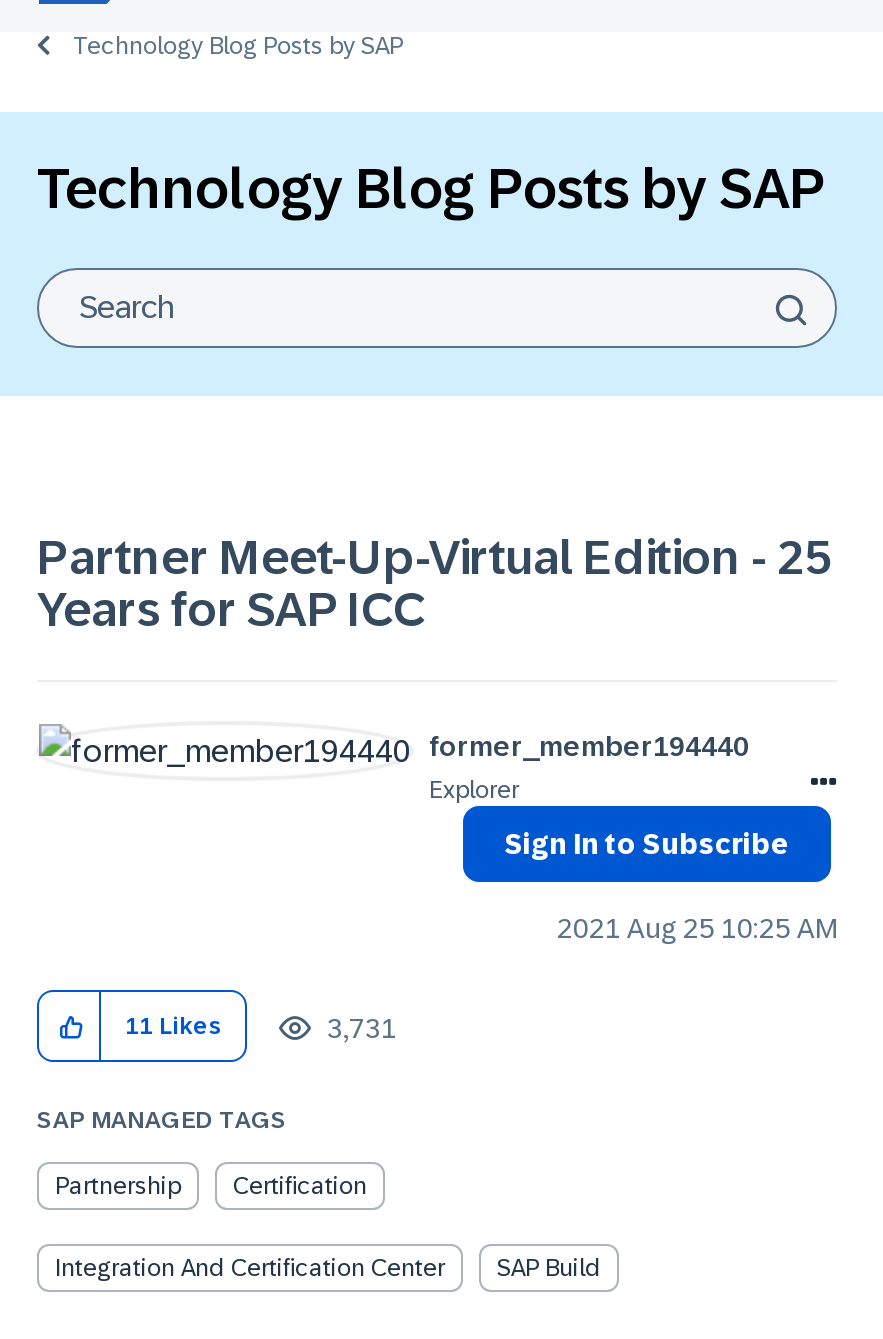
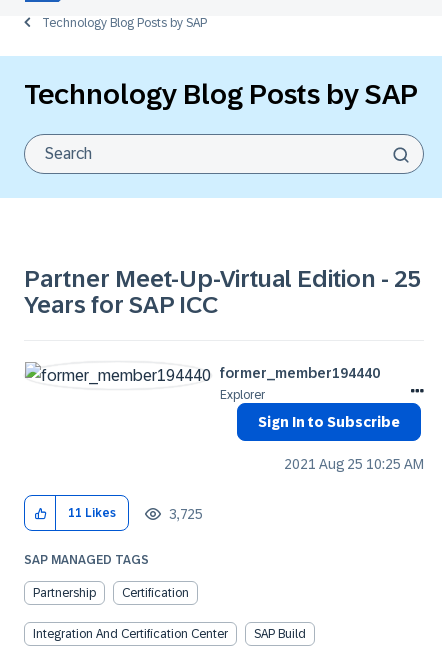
[327,1012,397,1044] 3,731 -> [169,506,203,522] 3,725

